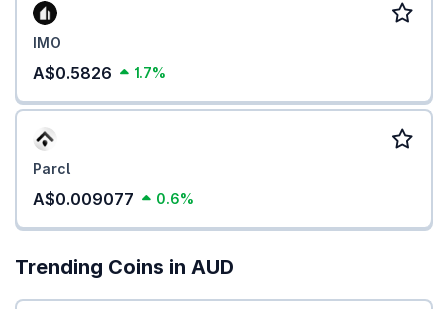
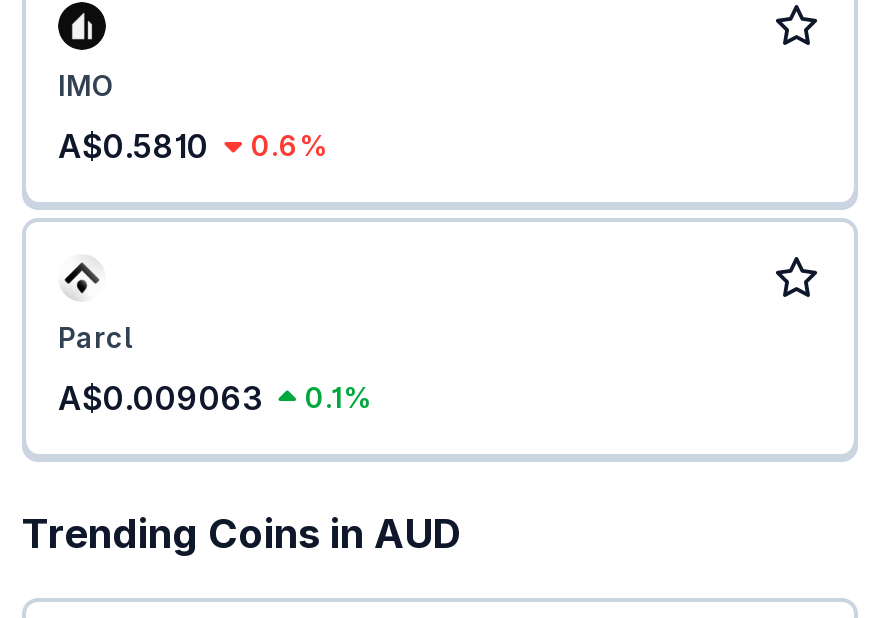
[33,63,165,83] A$0.5826 | 1.7% -> [58,126,327,166] A$0.5810 | 0.6%
[33,189,193,209] A$0.009077 | 0.6% -> [58,378,371,418] A$0.009063 | 0.1%

